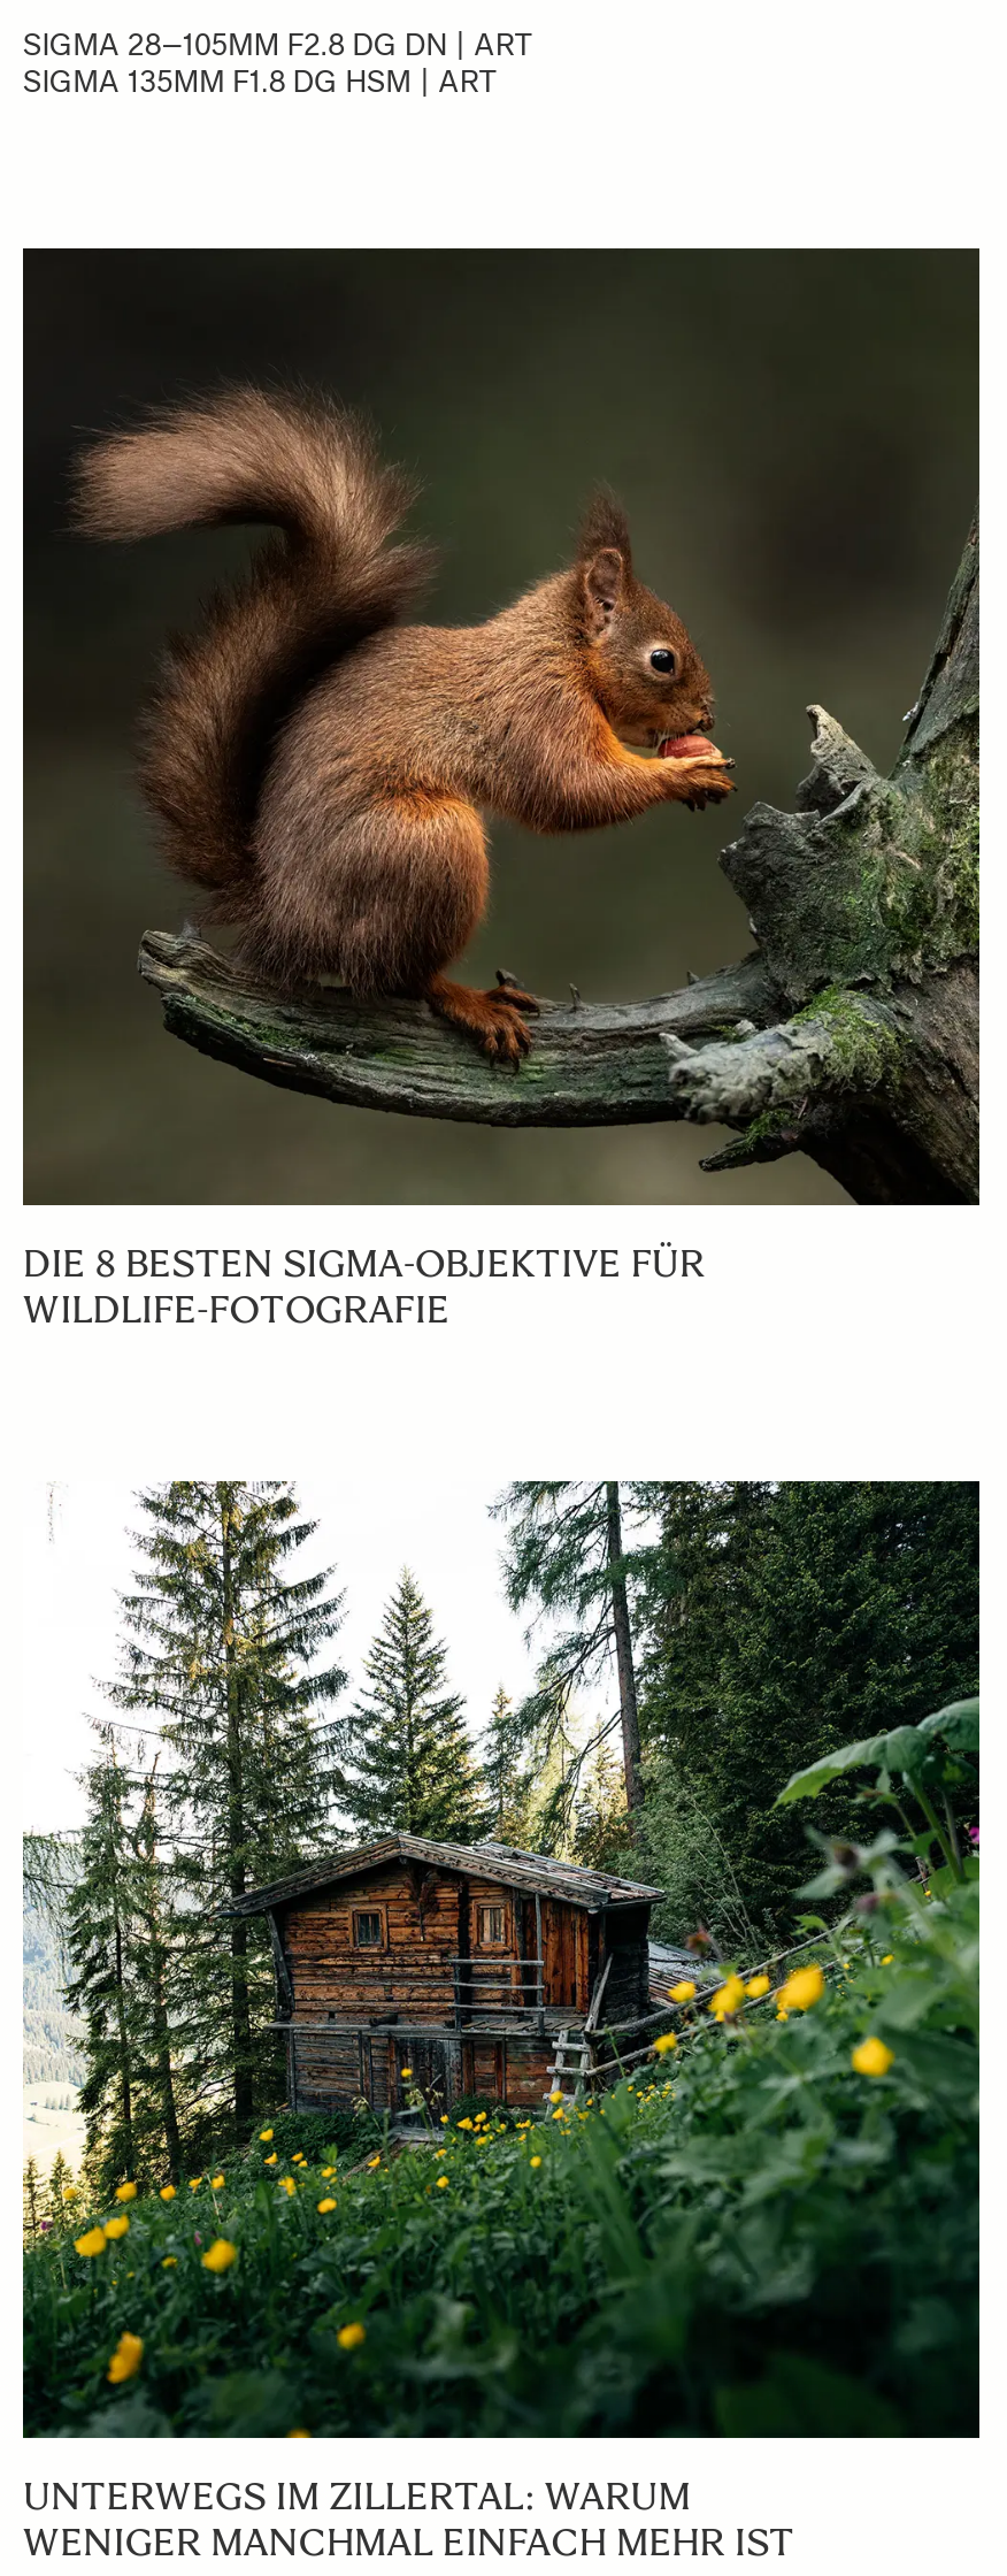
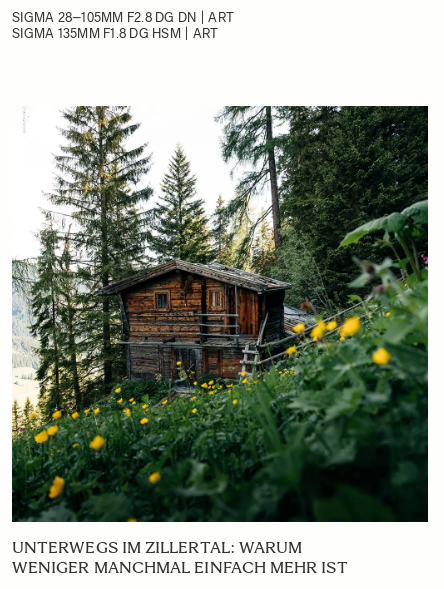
[21,246,982,1332] [image] | DIE 8 BESTEN SIGMA-OBJEKTIVE FÜR | WILDLIFE-FOTOGRAFIE -> none

